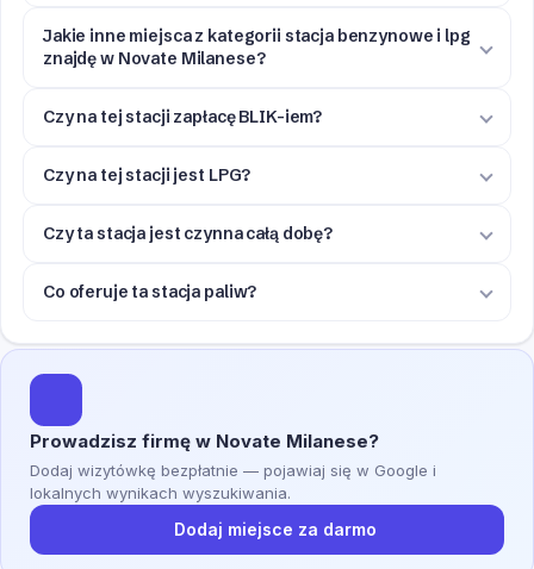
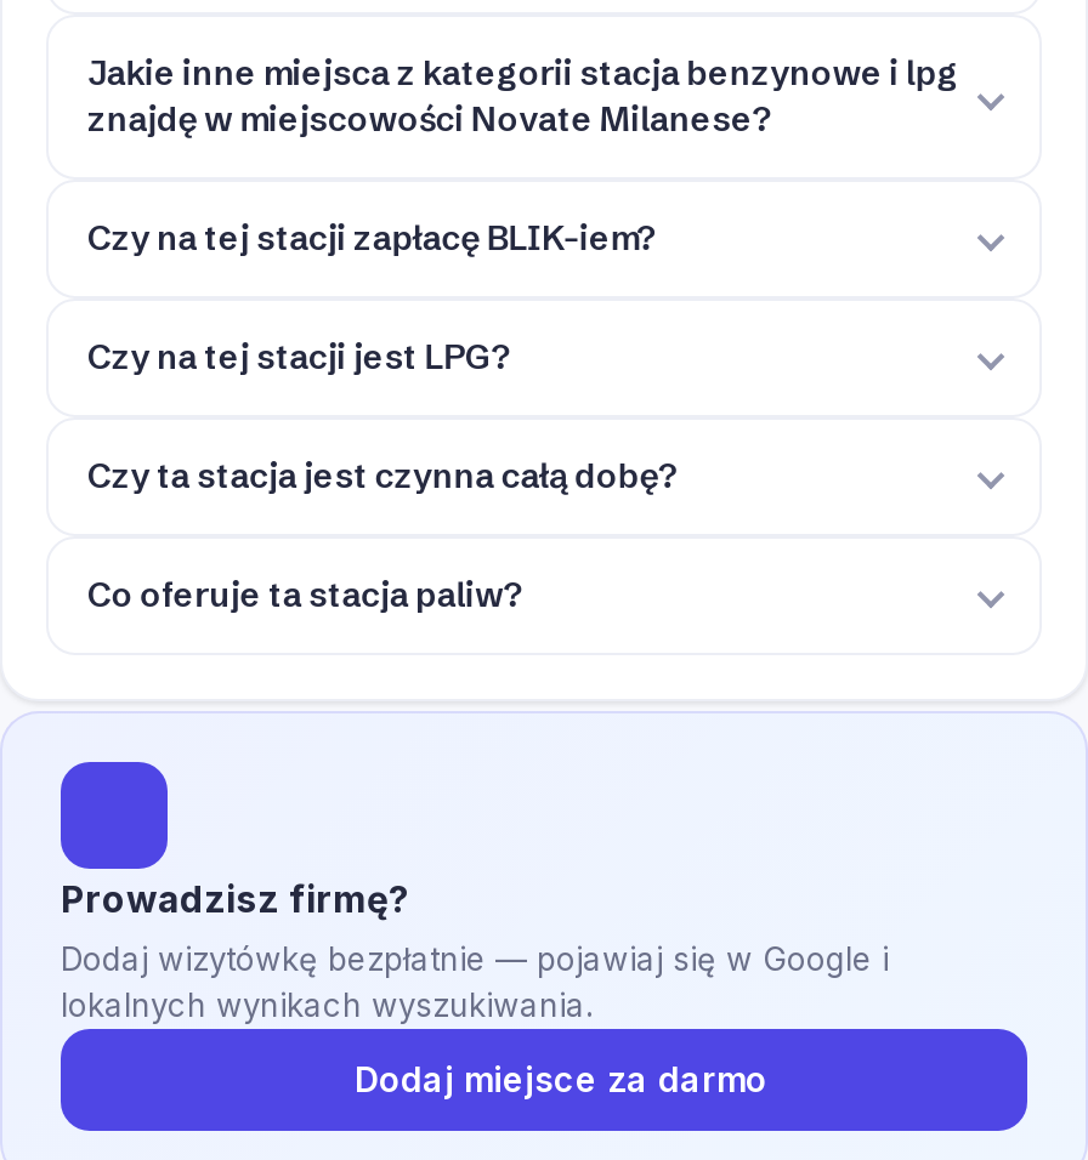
[43,47,265,69] znajdę w Novate Milanese? -> [87,96,772,140] znajdę w miejscowości Novate Milanese?
[30,429,379,452] Prowadzisz firmę w Novate Milanese? -> [61,875,410,921] Prowadzisz firmę?

